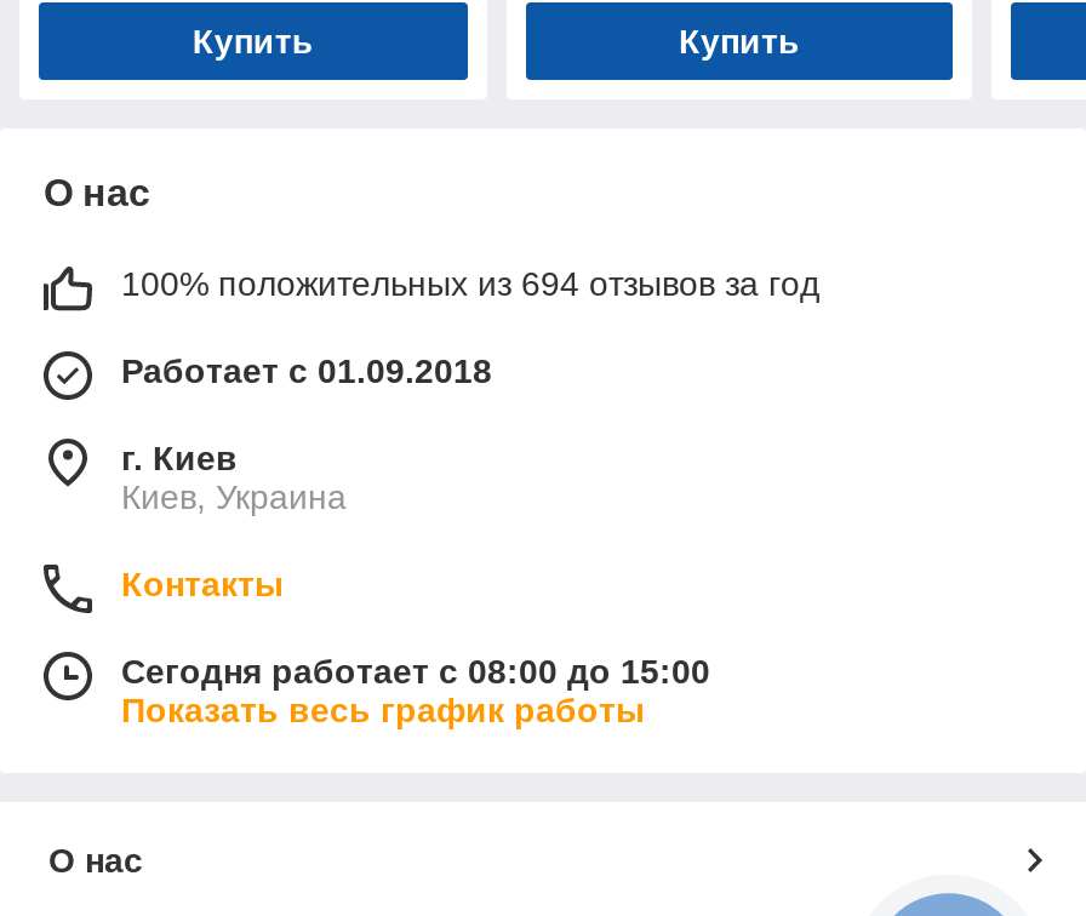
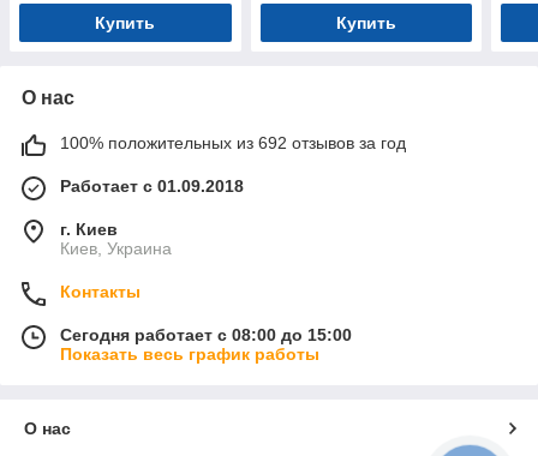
[121,264,819,302] 100% положительных из 694 отзывов за год -> [60,133,406,152] 100% положительных из 692 отзывов за год

